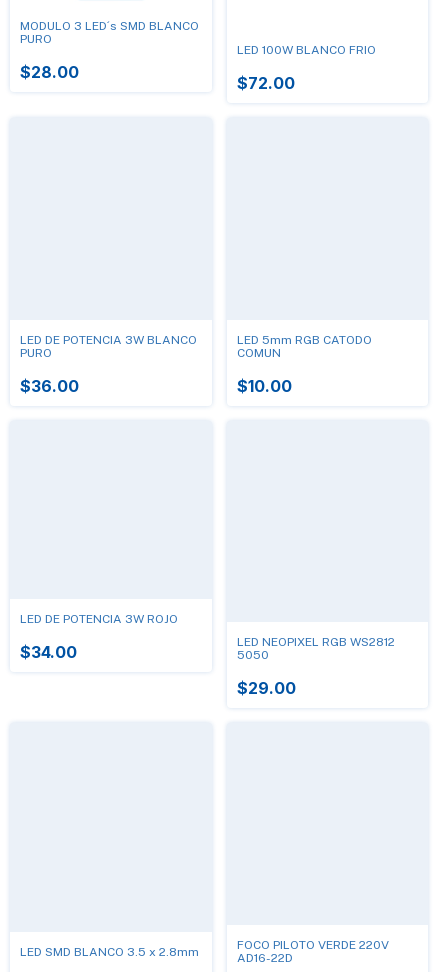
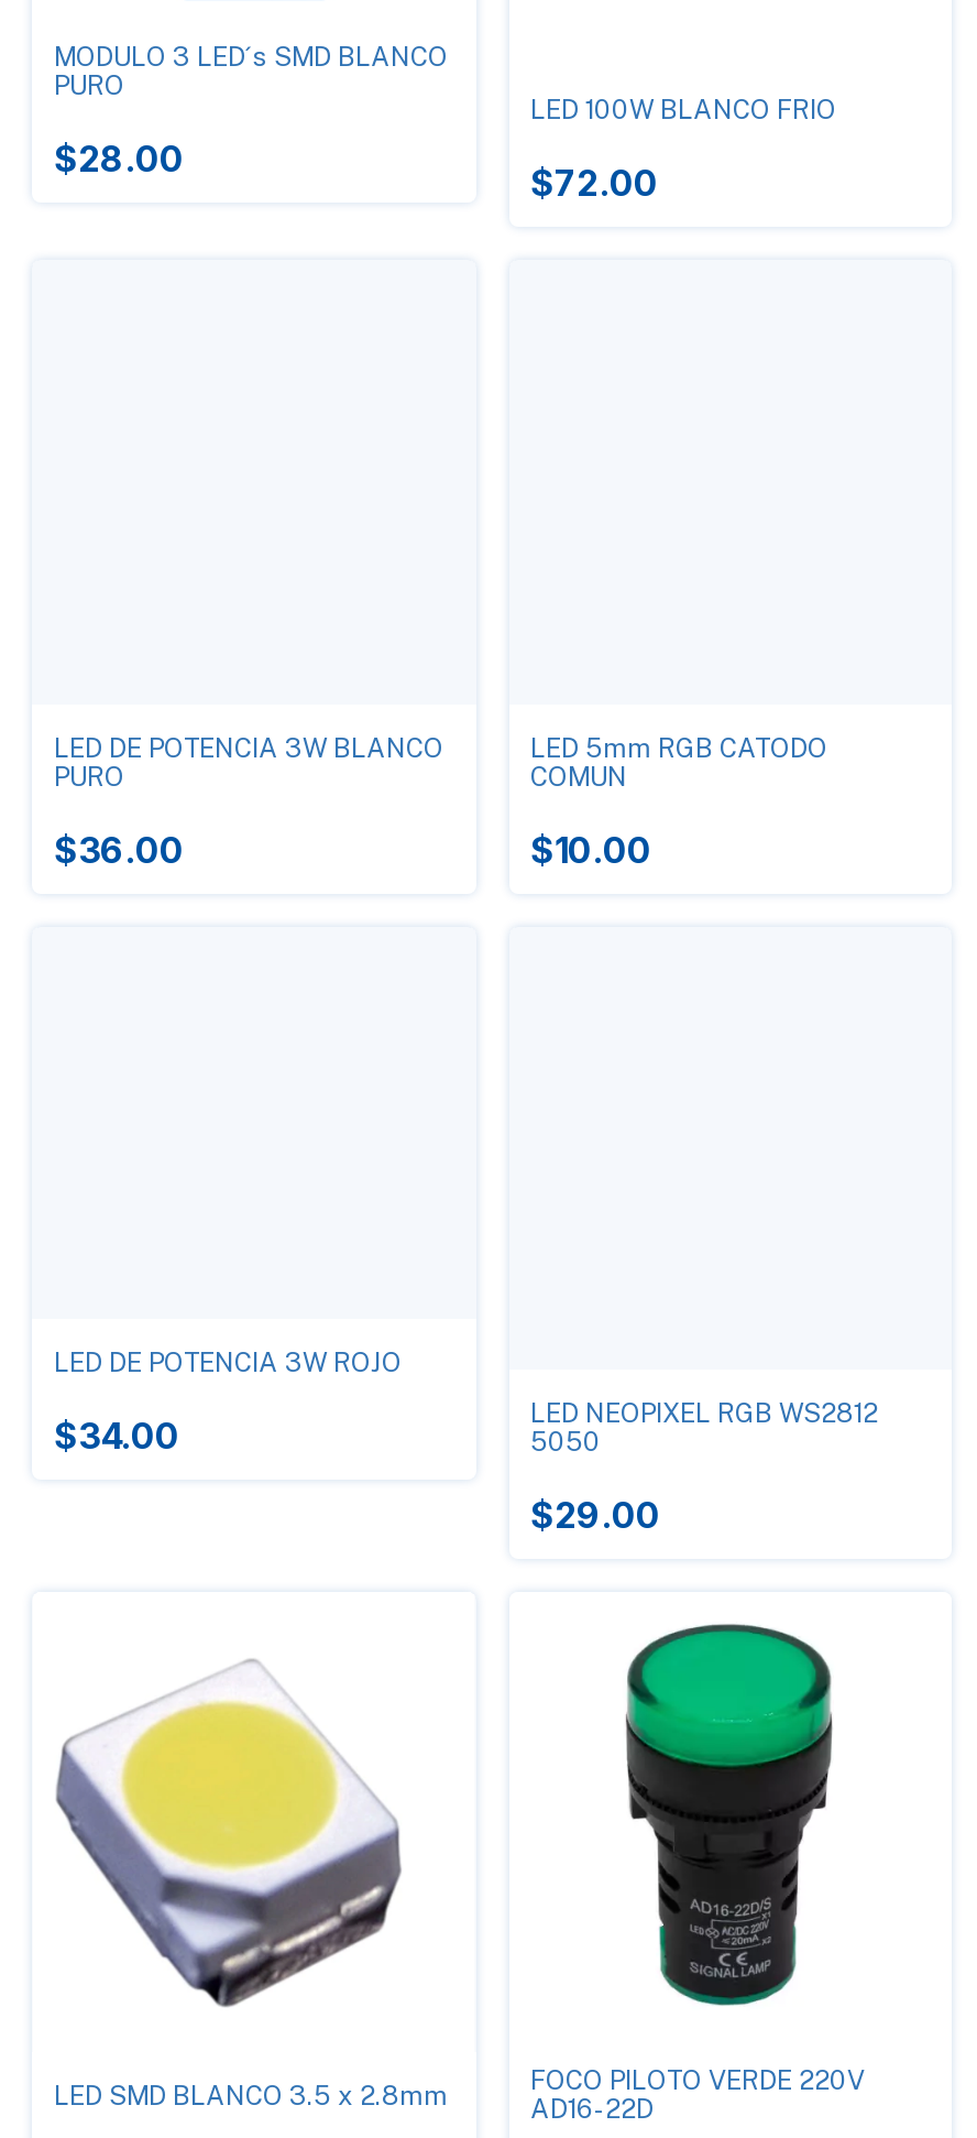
none -> [56,1700,402,2008] [image]
none -> [624,1623,835,2006] [image]

